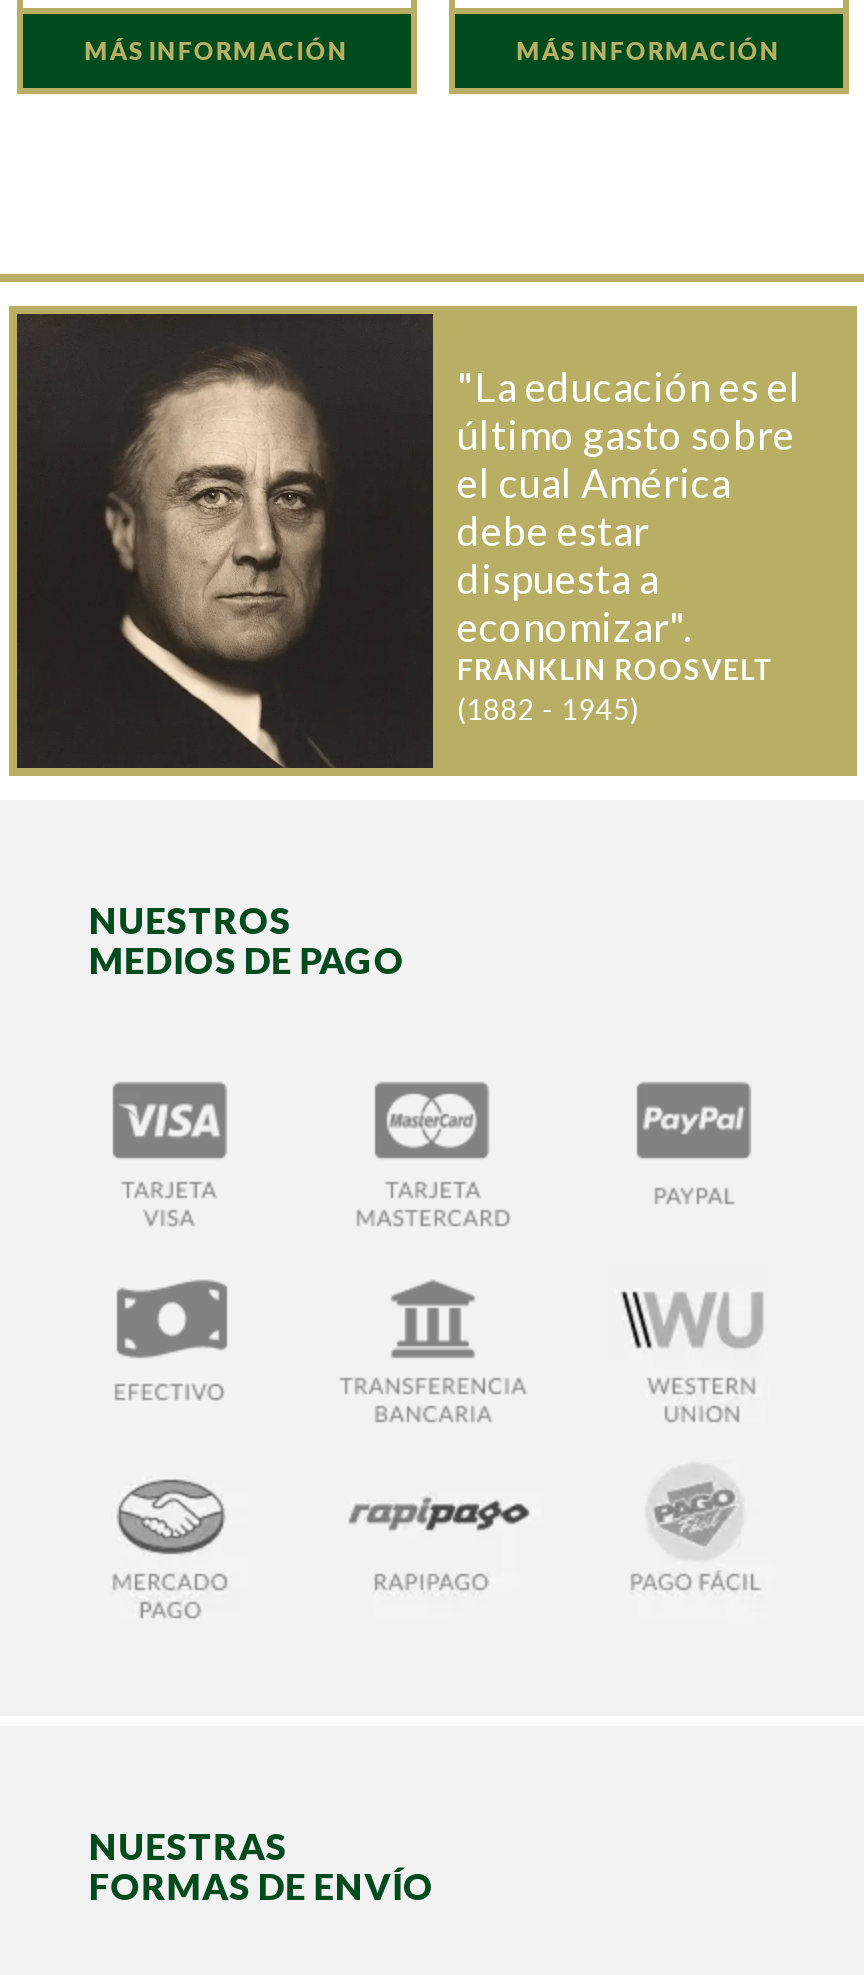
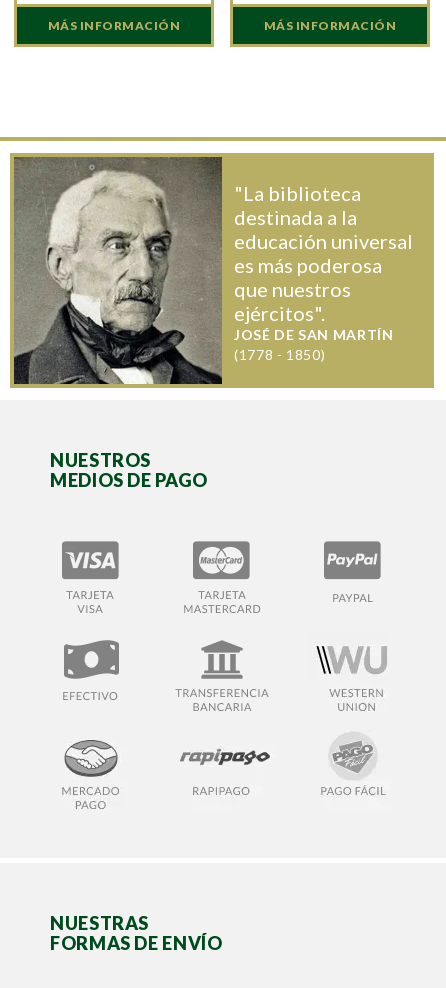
[15,314,801,770] [image] | "La educación es el | último gasto sobre | el cual América | debe estar | dispuesta a | economizar". | FRANKLIN ROOSVELT | (1882 - 1945) -> [14,158,413,385] [image] | "La biblioteca | destinada a la | educación universal | es más poderosa | que nuestros | ejércitos". | JOSÉ DE SAN MARTÍN | (1778 - 1850)

